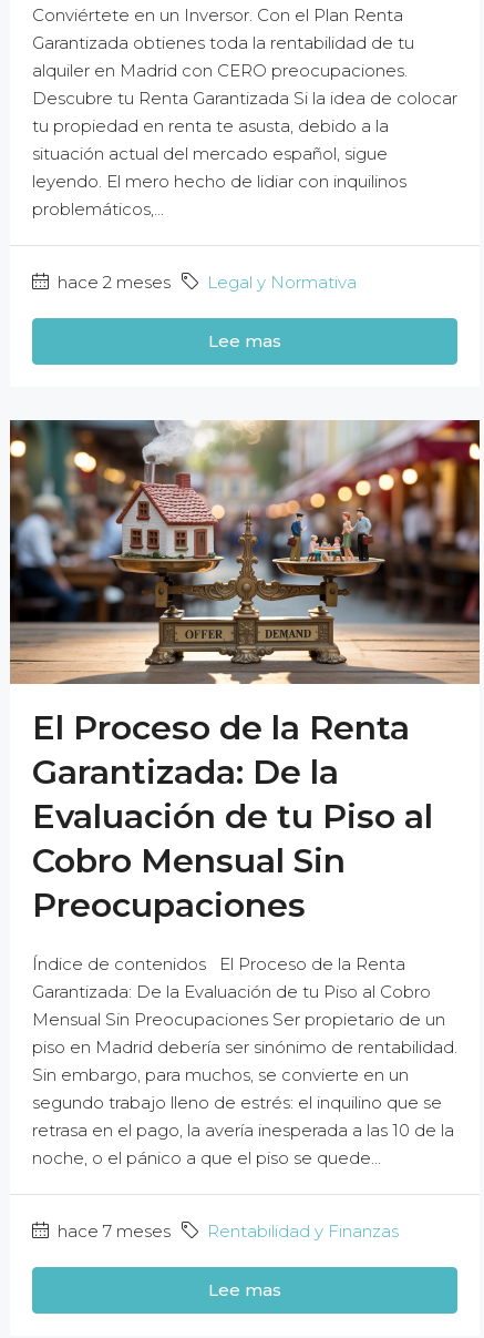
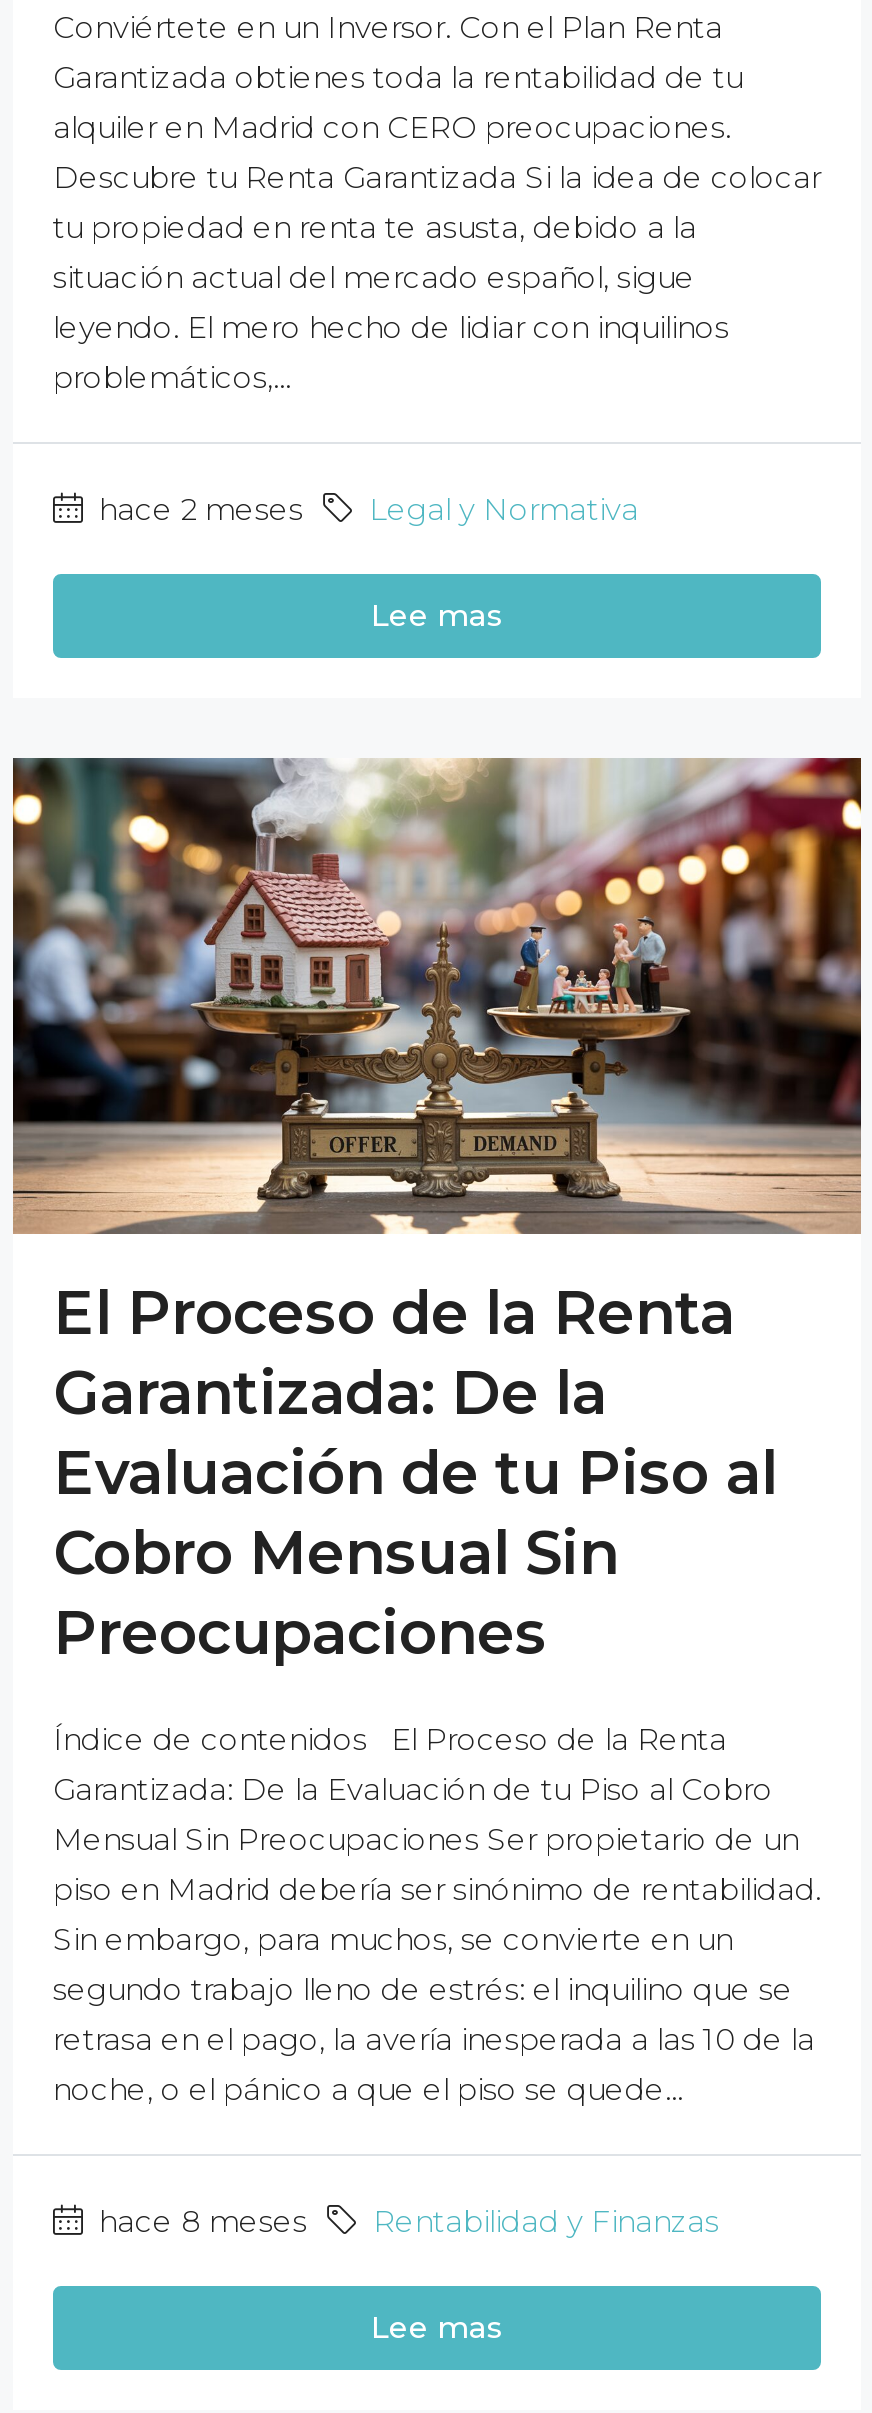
[53,1220,399,1241] hace 7 meses Rentabilidad y Finanzas -> [91,2201,719,2239] hace 8 meses Rentabilidad y Finanzas

